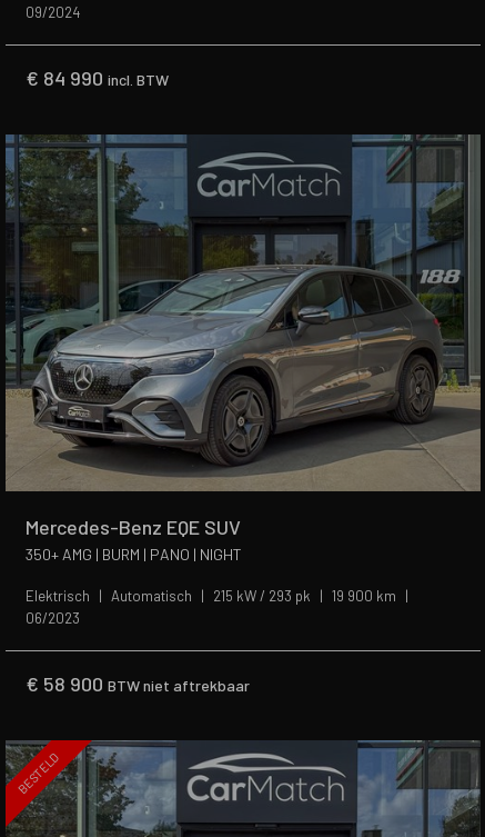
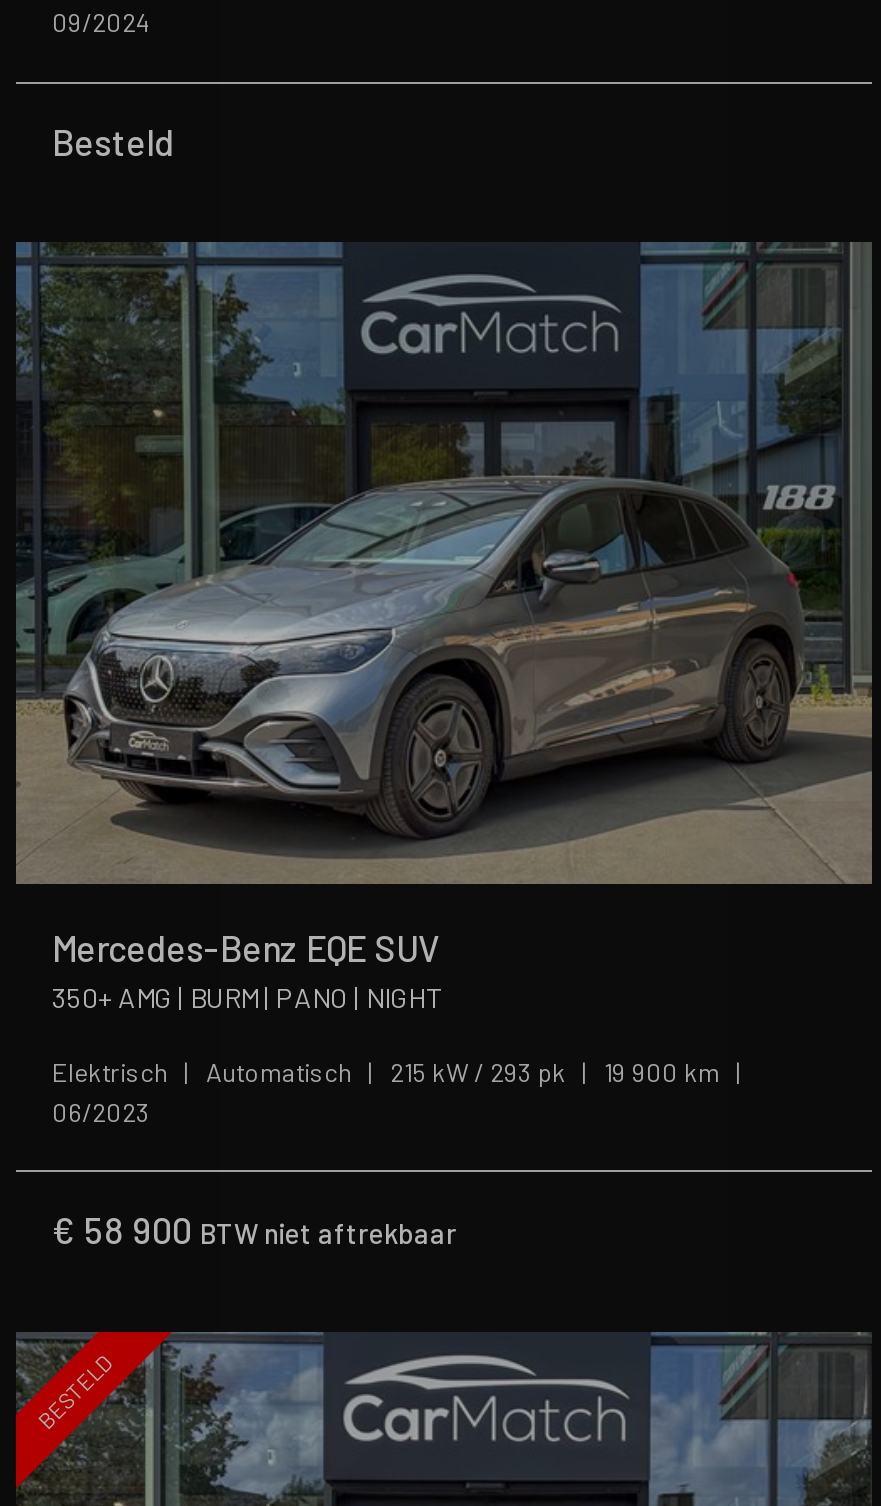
[26,66,169,90] €84 990 incl. BTW -> [52,121,174,165] Besteld

